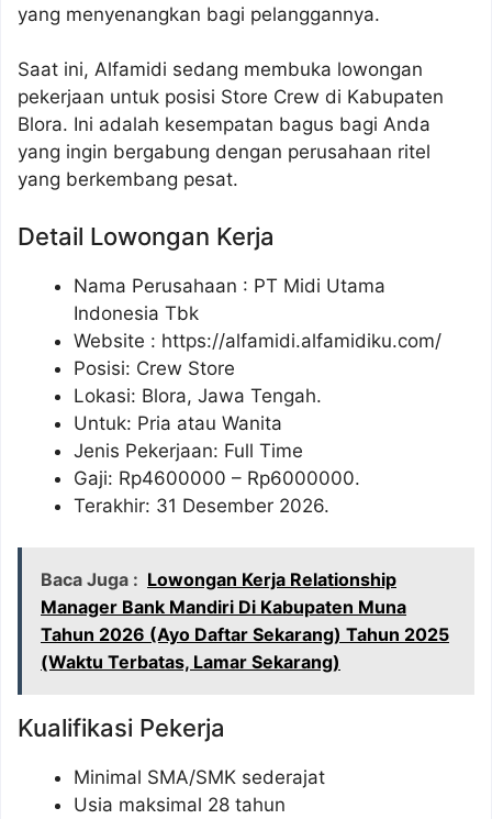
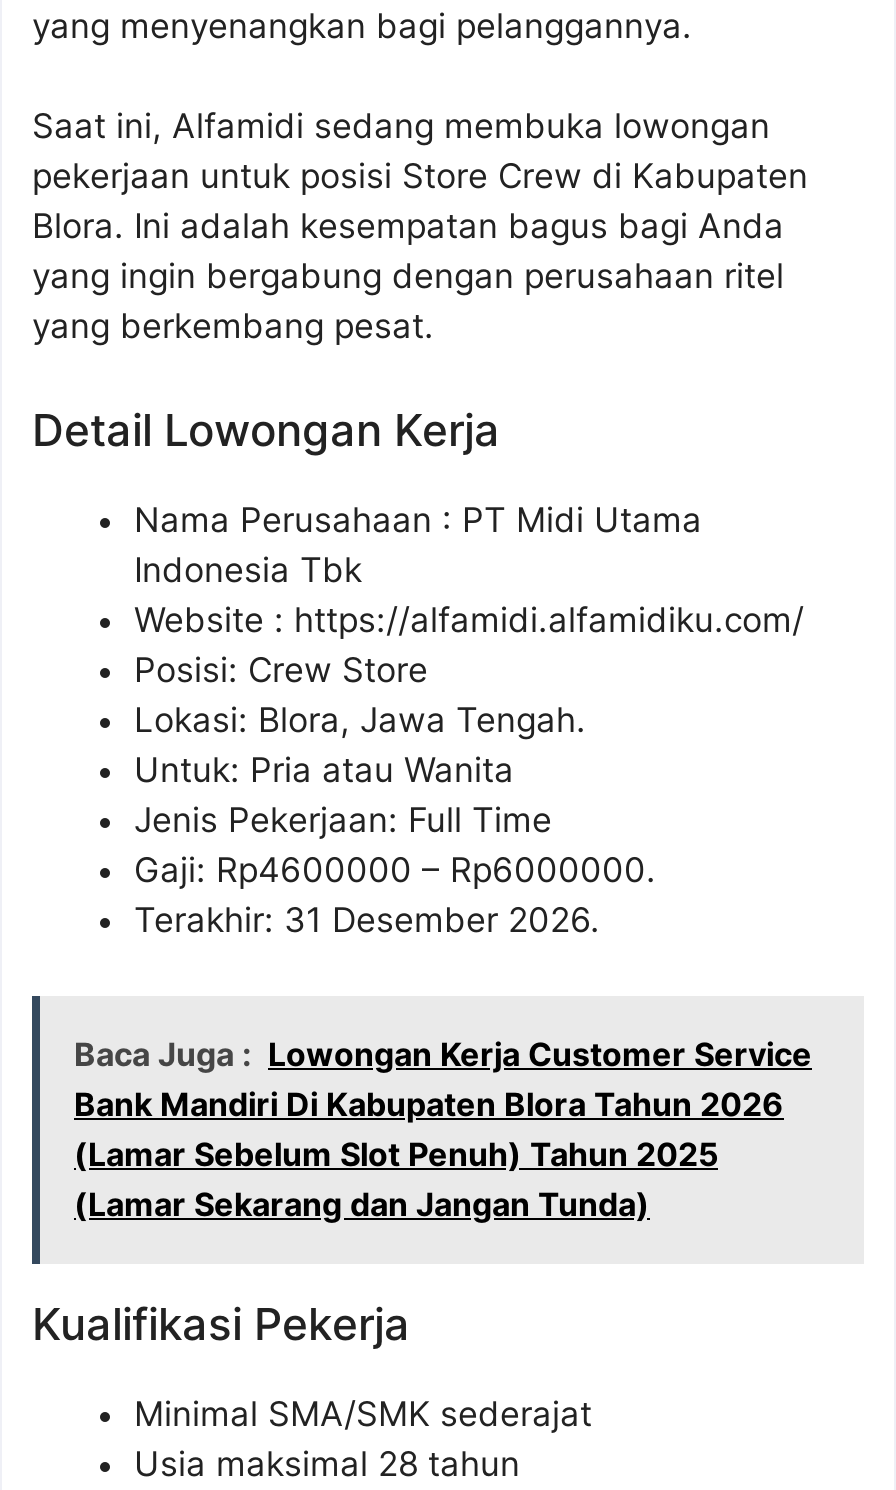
[41,569,449,673] Baca Juga : Lowongan Kerja Relationship | Manager Bank Mandiri Di Kabupaten Muna | Tahun 2026 (Ayo Daftar Sekarang) Tahun 2025 | (Waktu Terbatas, Lamar Sekarang) -> [74,1035,812,1225] Baca Juga : Lowongan Kerja Customer Service | Bank Mandiri Di Kabupaten Blora Tahun 2026 | (Lamar Sebelum Slot Penuh) Tahun 2025 | (Lamar Sekarang dan Jangan Tunda)

